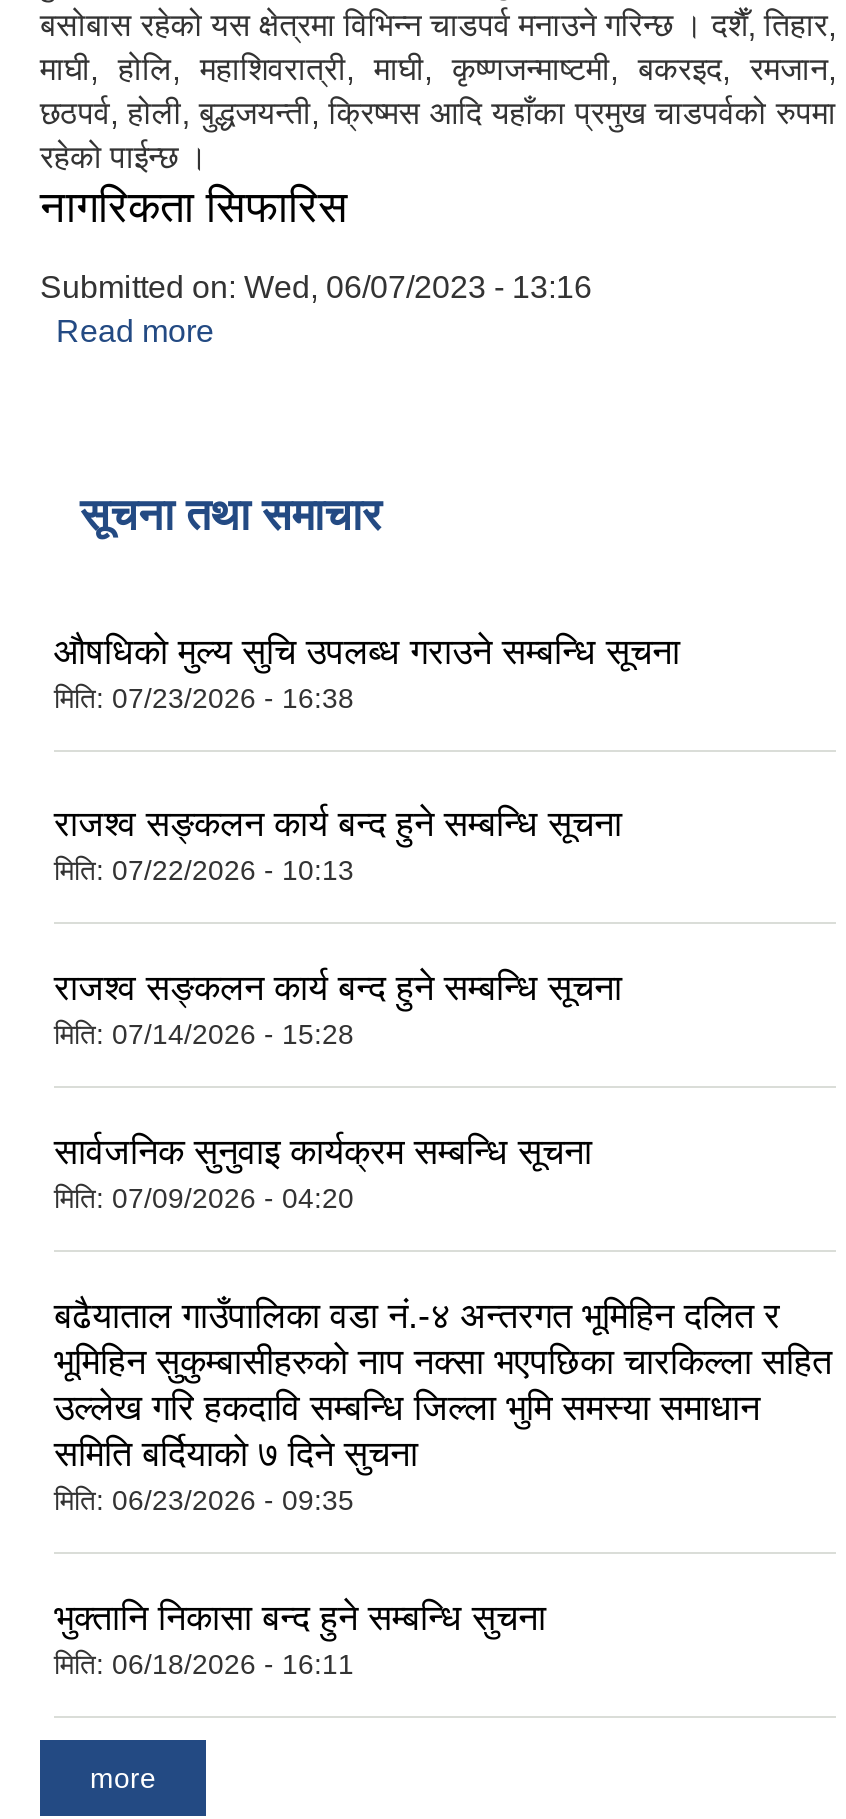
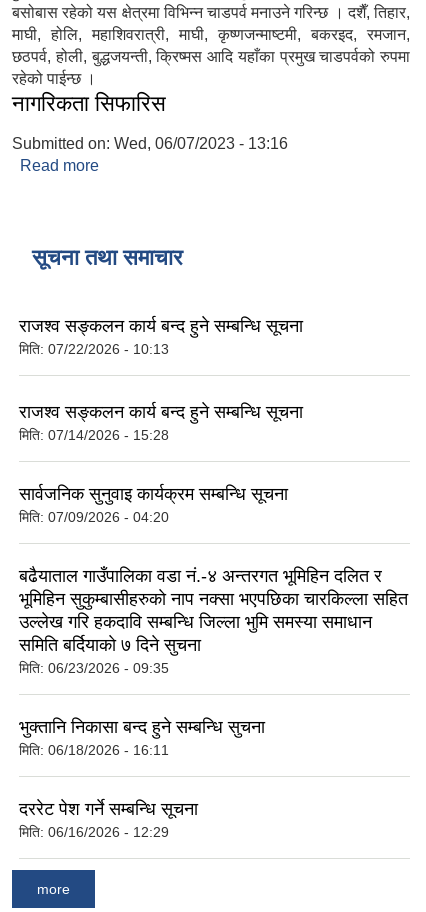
[54,631,680,713] औषधिकाे मुल्य सुचि उपलब्ध गराउने सम्बन्धि सूचना | मिति: 07/23/2026 - 16:38 -> none
moved [54,804,622,886] -> [19,316,303,357]: राजश्व सङ्कलन कार्य बन्द हुने सम्बन्धि सूचना | मिति: 07/22/2026 - 10:13
moved [54,968,832,1680] -> [19,402,408,758]: राजश्व सङ्कलन कार्य बन्द हुने सम्बन्धि सूचना | मिति: 07/14/2026 - 15:28 | सार्वजनिक सुनुवाइ कार्यक्रम सम्बन्धि सूचना | ... | भुक्तानि निकासा बन्द हुने सम्बन्धि सुचना | मिति: 06/18/2026 - 16:11
none -> [19,799,198,840] दररेट पेश गर्ने सम्बन्धि सूचना | मिति: 06/16/2026 - 12:29

